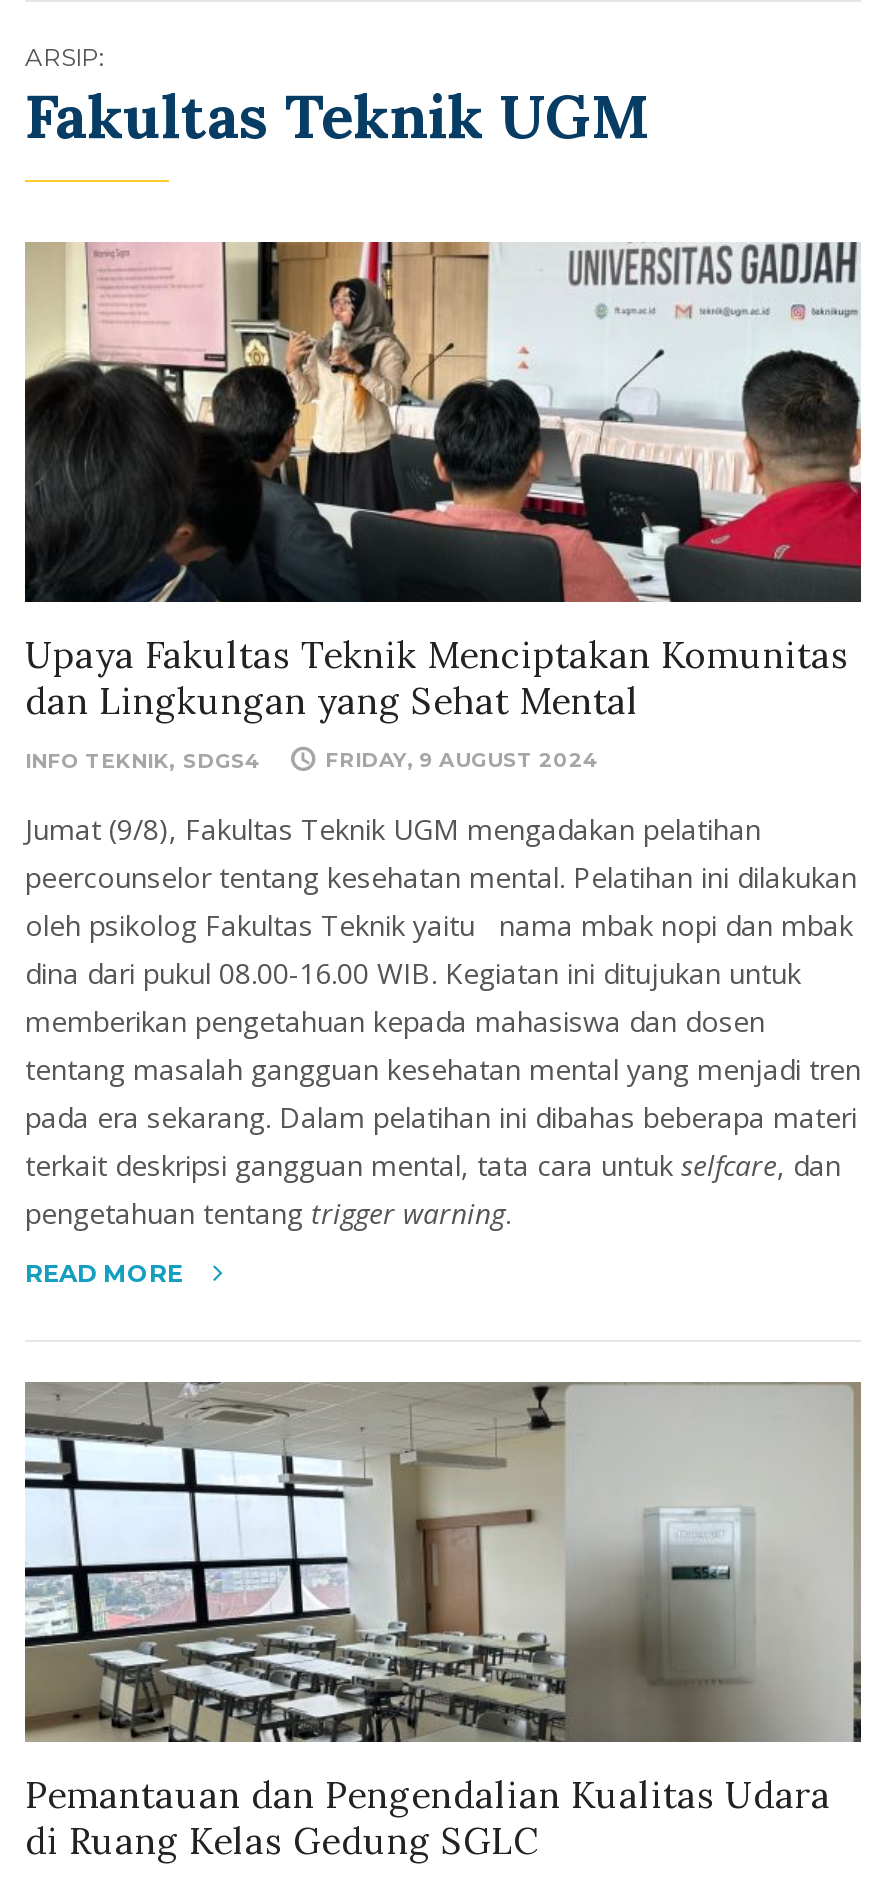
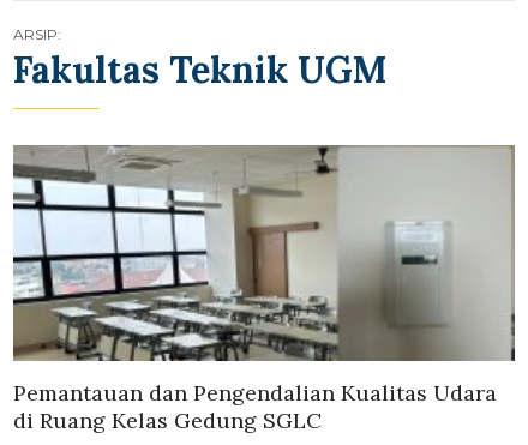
[23,240,863,1288] [image] | Upaya Fakultas Teknik Menciptakan Komunitas | dan Lingkungan yang Sehat Mental | INFO TEKNIK SDGS4 | FRIDAY, 9 AUGUST 2024 | Jumat (9/8), Fakultas Teknik UGM mengadakan pelatihan | peercounselor tentang kesehatan mental. Pelatihan ini dilakukan | oleh psikolog Fakultas Teknik yaitu nama mbak nopi dan mbak | dina dari pukul 08.00-16.00 WIB. Kegiatan ini ditujukan untuk | memberikan pengetahuan kepada mahasiswa dan dosen | tentang masalah gangguan kesehatan mental yang menjadi tren | pada era sekarang. Dalam pelatihan ini dibahas beberapa materi | terkait deskripsi gangguan mental, tata cara untuk selfcare, dan | pengetahuan tentang trigger warning. | READ MORE -> none

